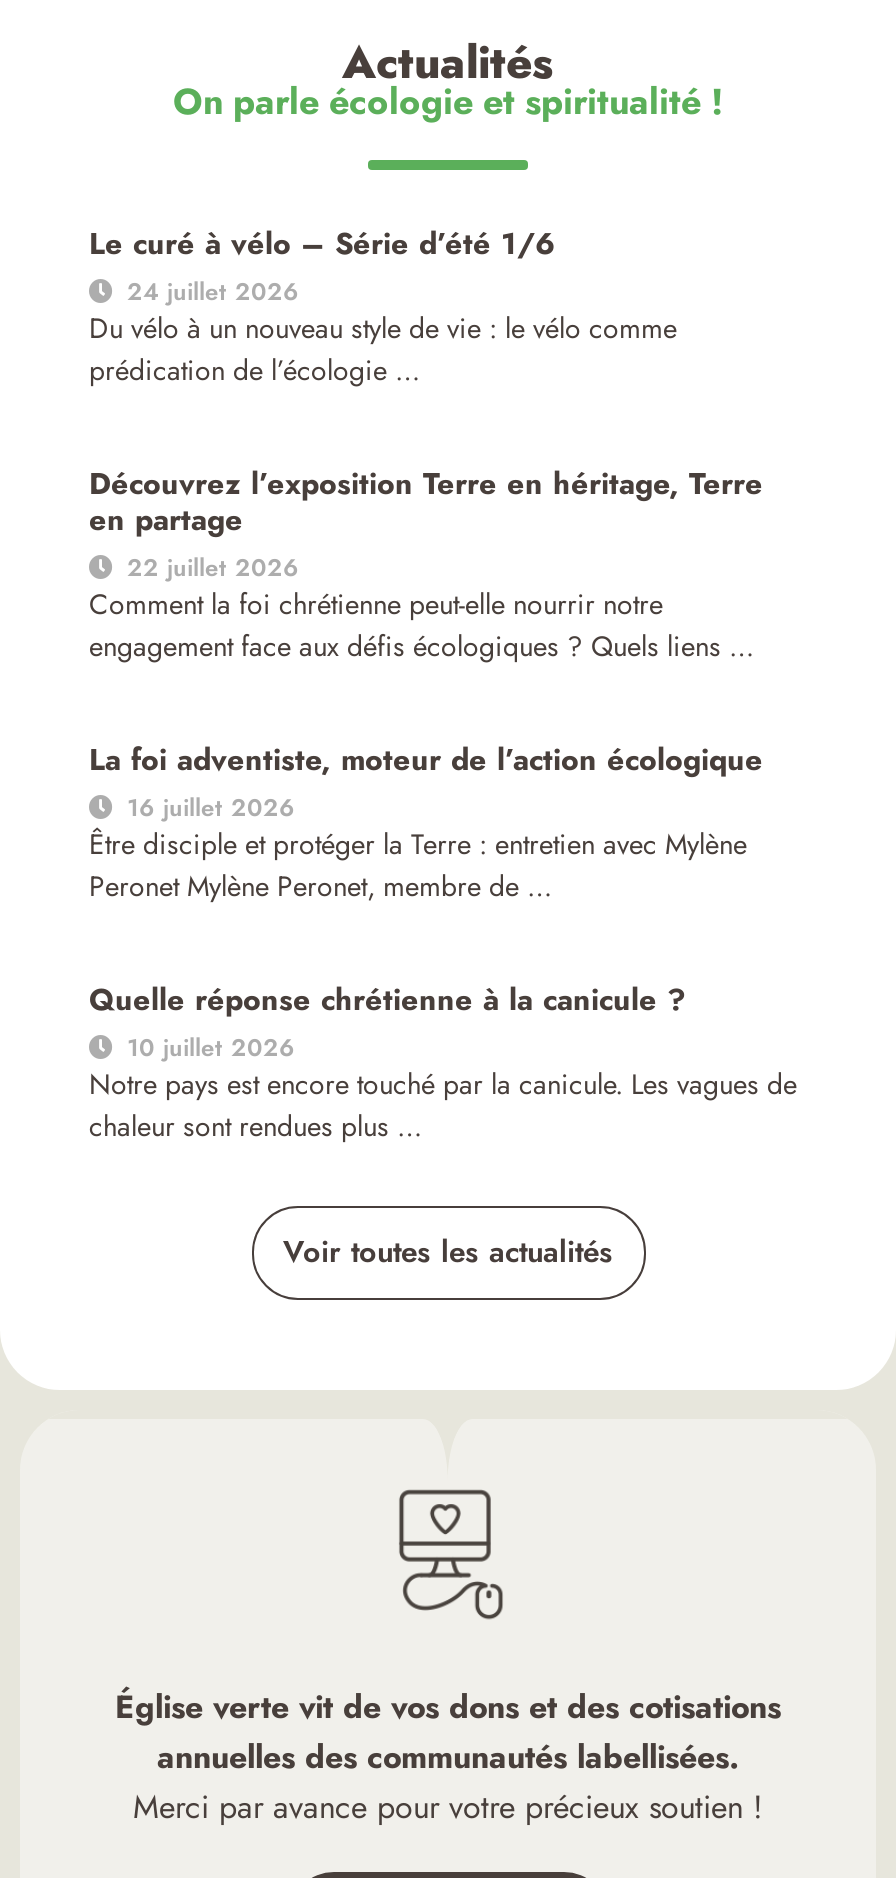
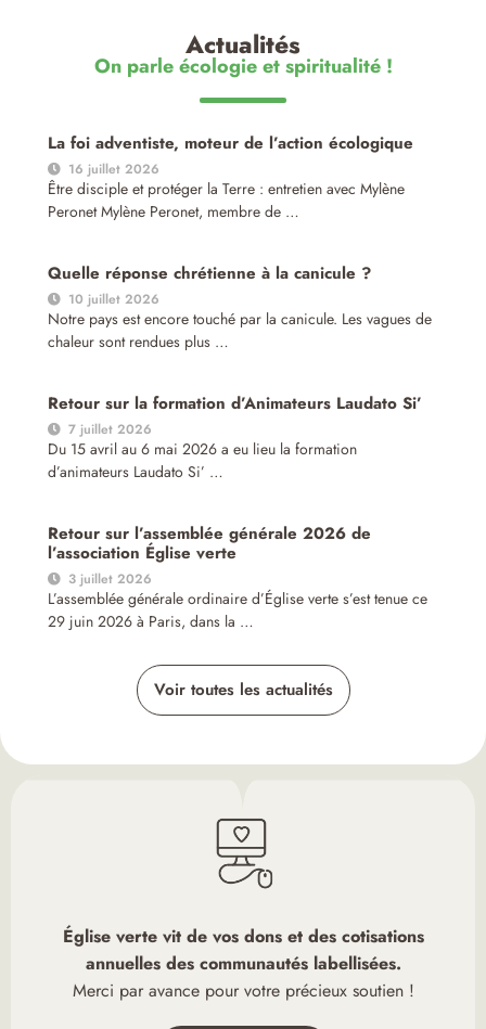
[89,223,763,667] Le curé à vélo – Série d’été 1/6 | 24 juillet 2026 | Du vélo à un nouveau style de vie : le vélo comme | prédication de l’écologie … | Découvrez l’exposition Terre en héritage, Terre | en partage | 22 juillet 2026 | Comment la foi chrétienne peut-elle nourrir notre | engagement face aux défis écologiques ? Quels liens … -> none
moved [89,739,797,1147] -> [48,132,432,353]: La foi adventiste, moteur de l’action écologique | 16 juillet 2026 | Être disciple et protéger la Terre : entretien avec Mylène | Peronet Mylène Peronet, membre de … | Quelle réponse chrétienne à la canicule ? | 10 juillet 2026 | Notre pays est encore touché par la canicule. Les vagues de | chaleur sont rendues plus …
none -> [48,392,428,633] Retour sur la formation d’Animateurs Laudato Si’ | 7 juillet 2026 | Du 15 avril au 6 mai 2026 a eu lieu la formation | d’animateurs Laudato Si’ … | Retour sur l’assemblée générale 2026 de | l’association Église verte | 3 juillet 2026 | L’assemblée générale ordinaire d’Église verte s’est tenue ce | 29 juin 2026 à Paris, dans la …

